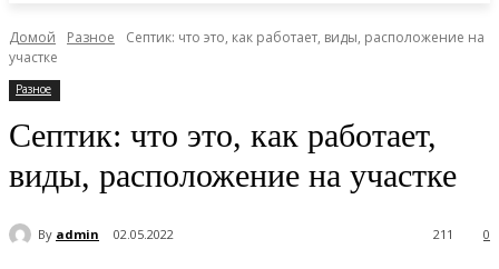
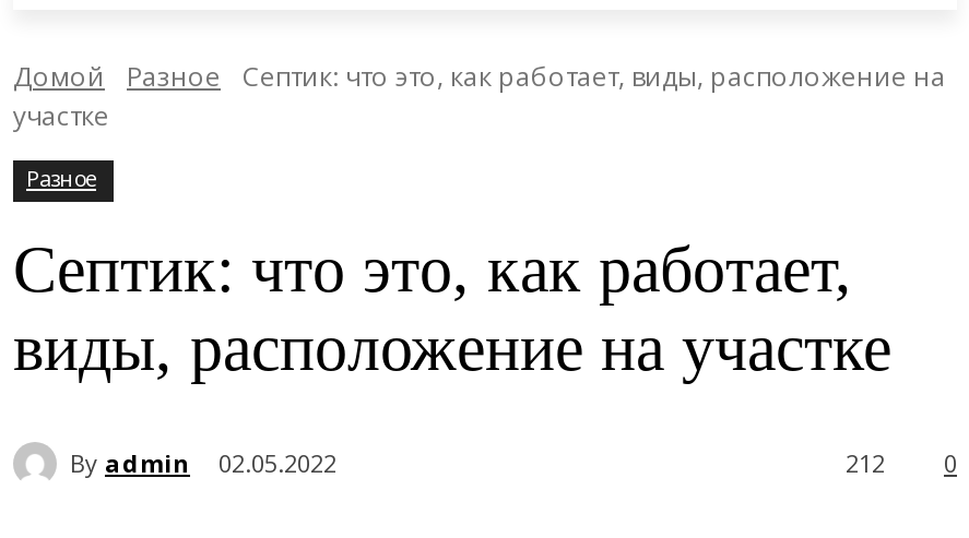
[433,226,490,242] 211 0 -> [846,447,957,479] 212 0

